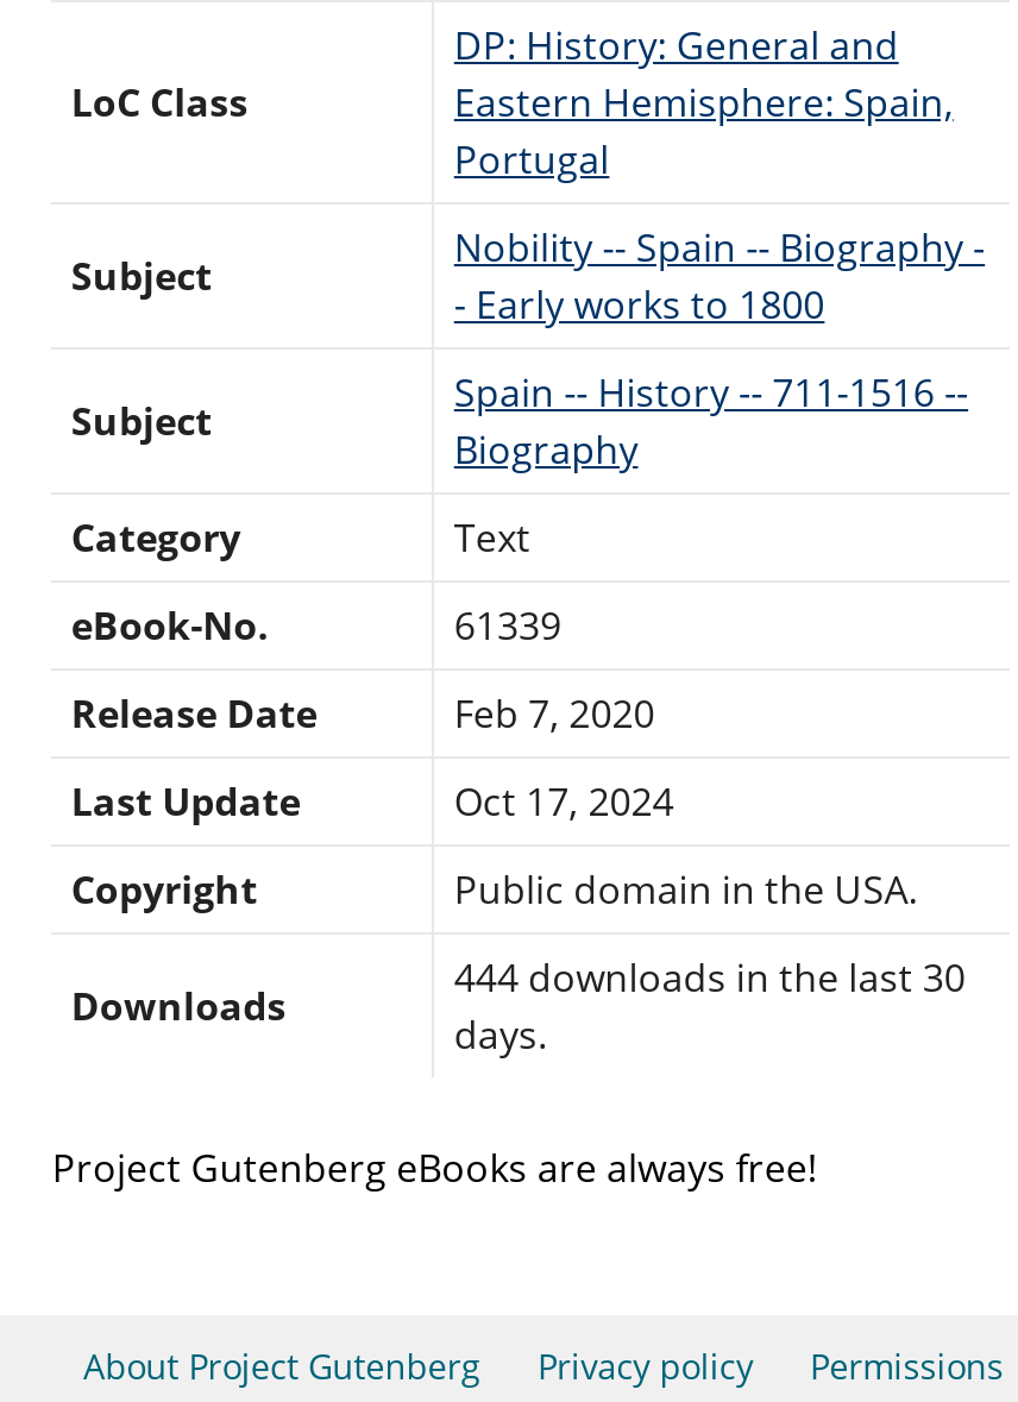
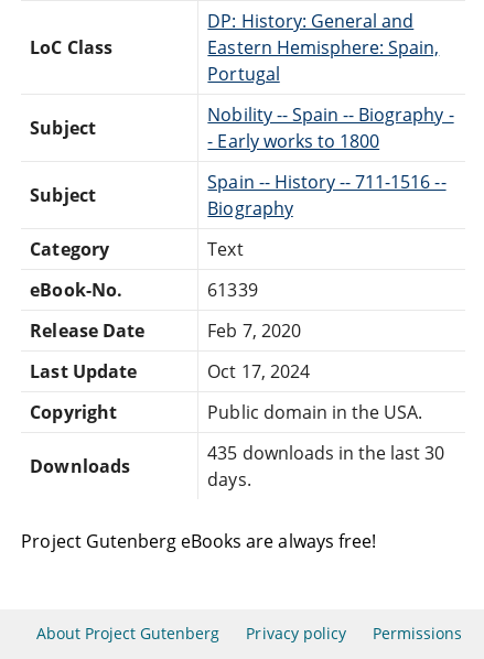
[454,952,966,1004] 444 downloads in the last 30 -> [208,441,445,465] 435 downloads in the last 30

